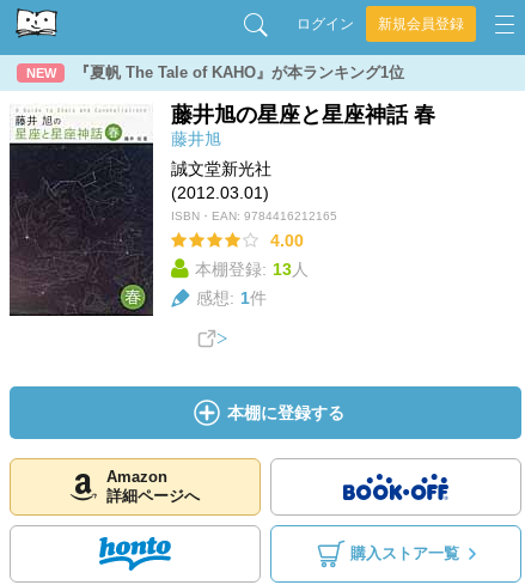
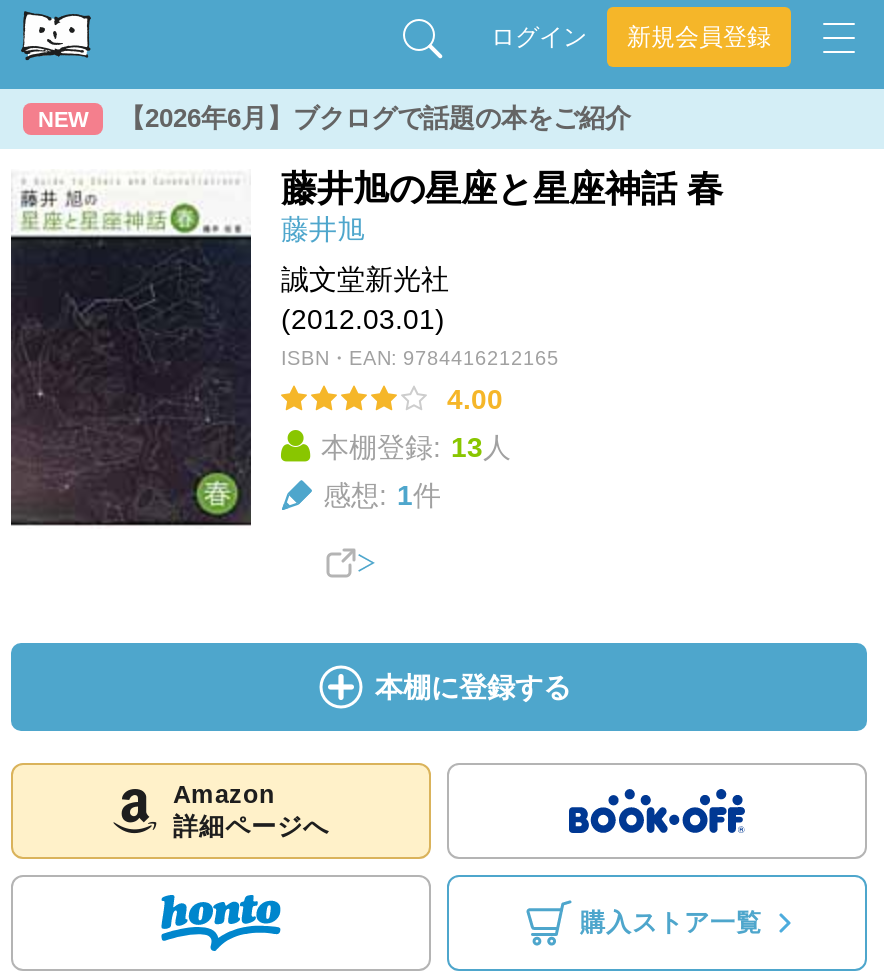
[74,63,404,81] 『夏帆 The Tale of KAHO』が本ランキング1位 -> [119,103,631,133] 【2026年6月】ブクログで話題の本をご紹介

